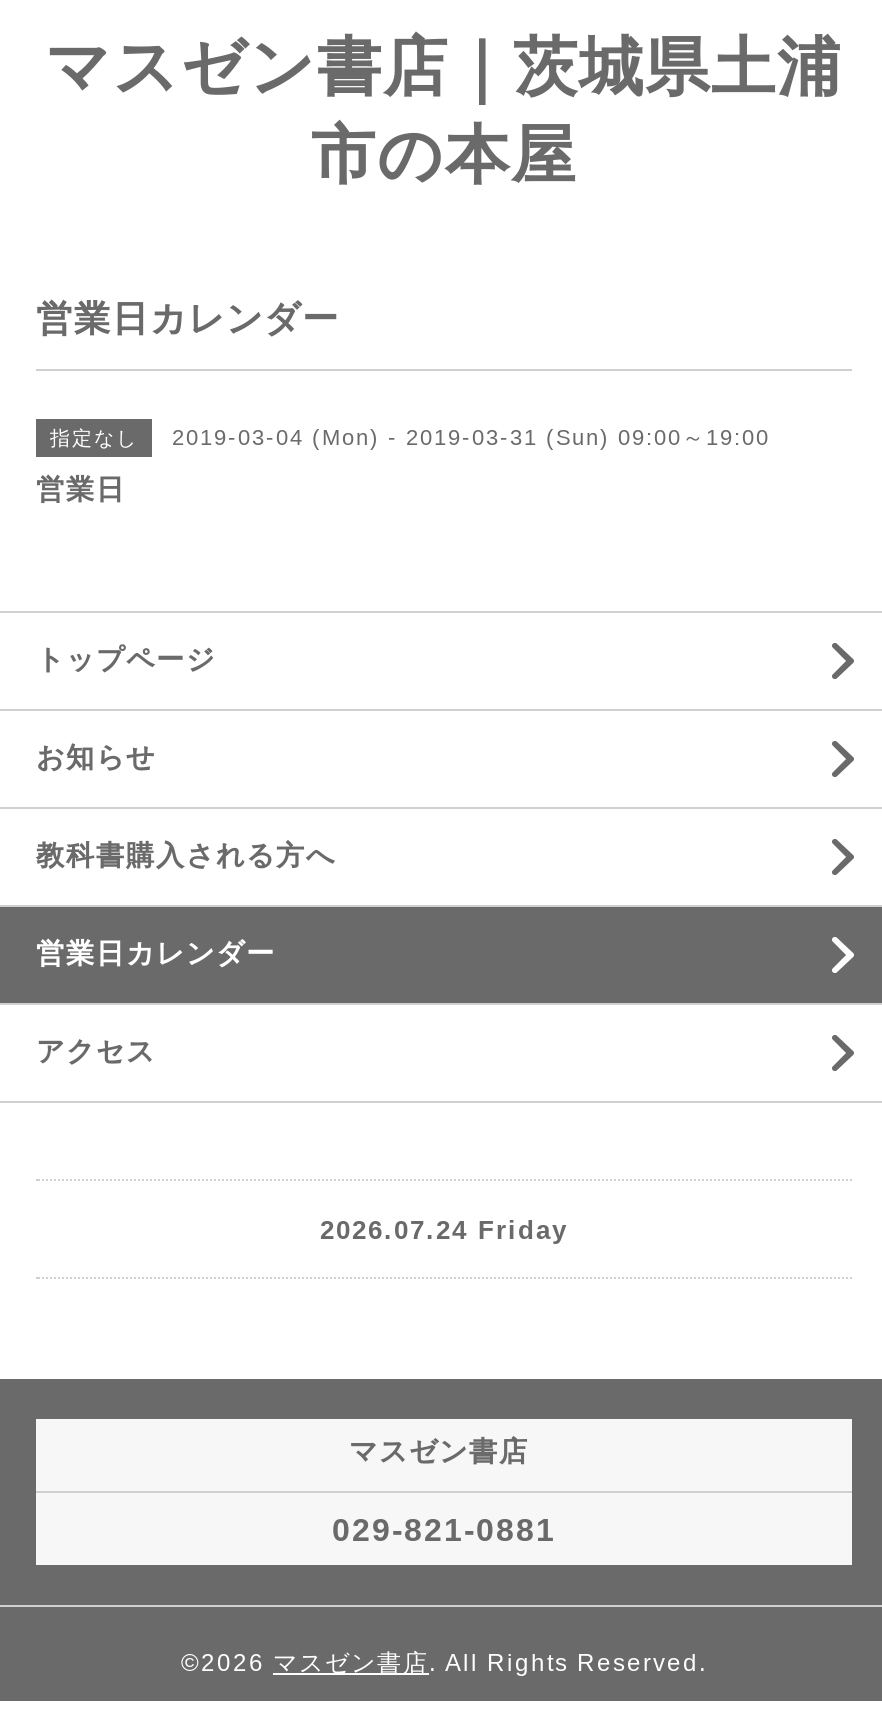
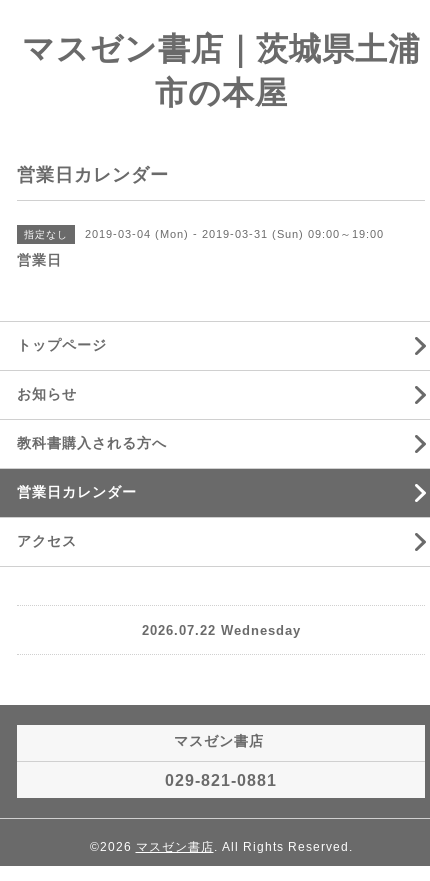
[320,1214,568,1244] 2026.07.24 Friday -> [141,622,300,637] 2026.07.22 Wednesday

